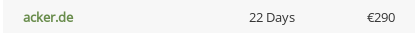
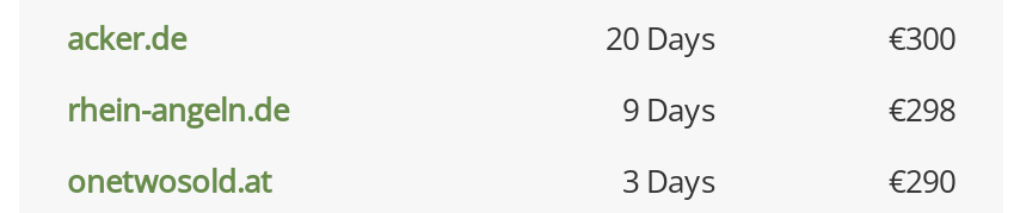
[248,8,294,26] 22 Days -> [67,17,956,202] 20 Days | €300 | rhein-angeln.de | 9 Days | €298 | onetwosold.at | 3 Days

